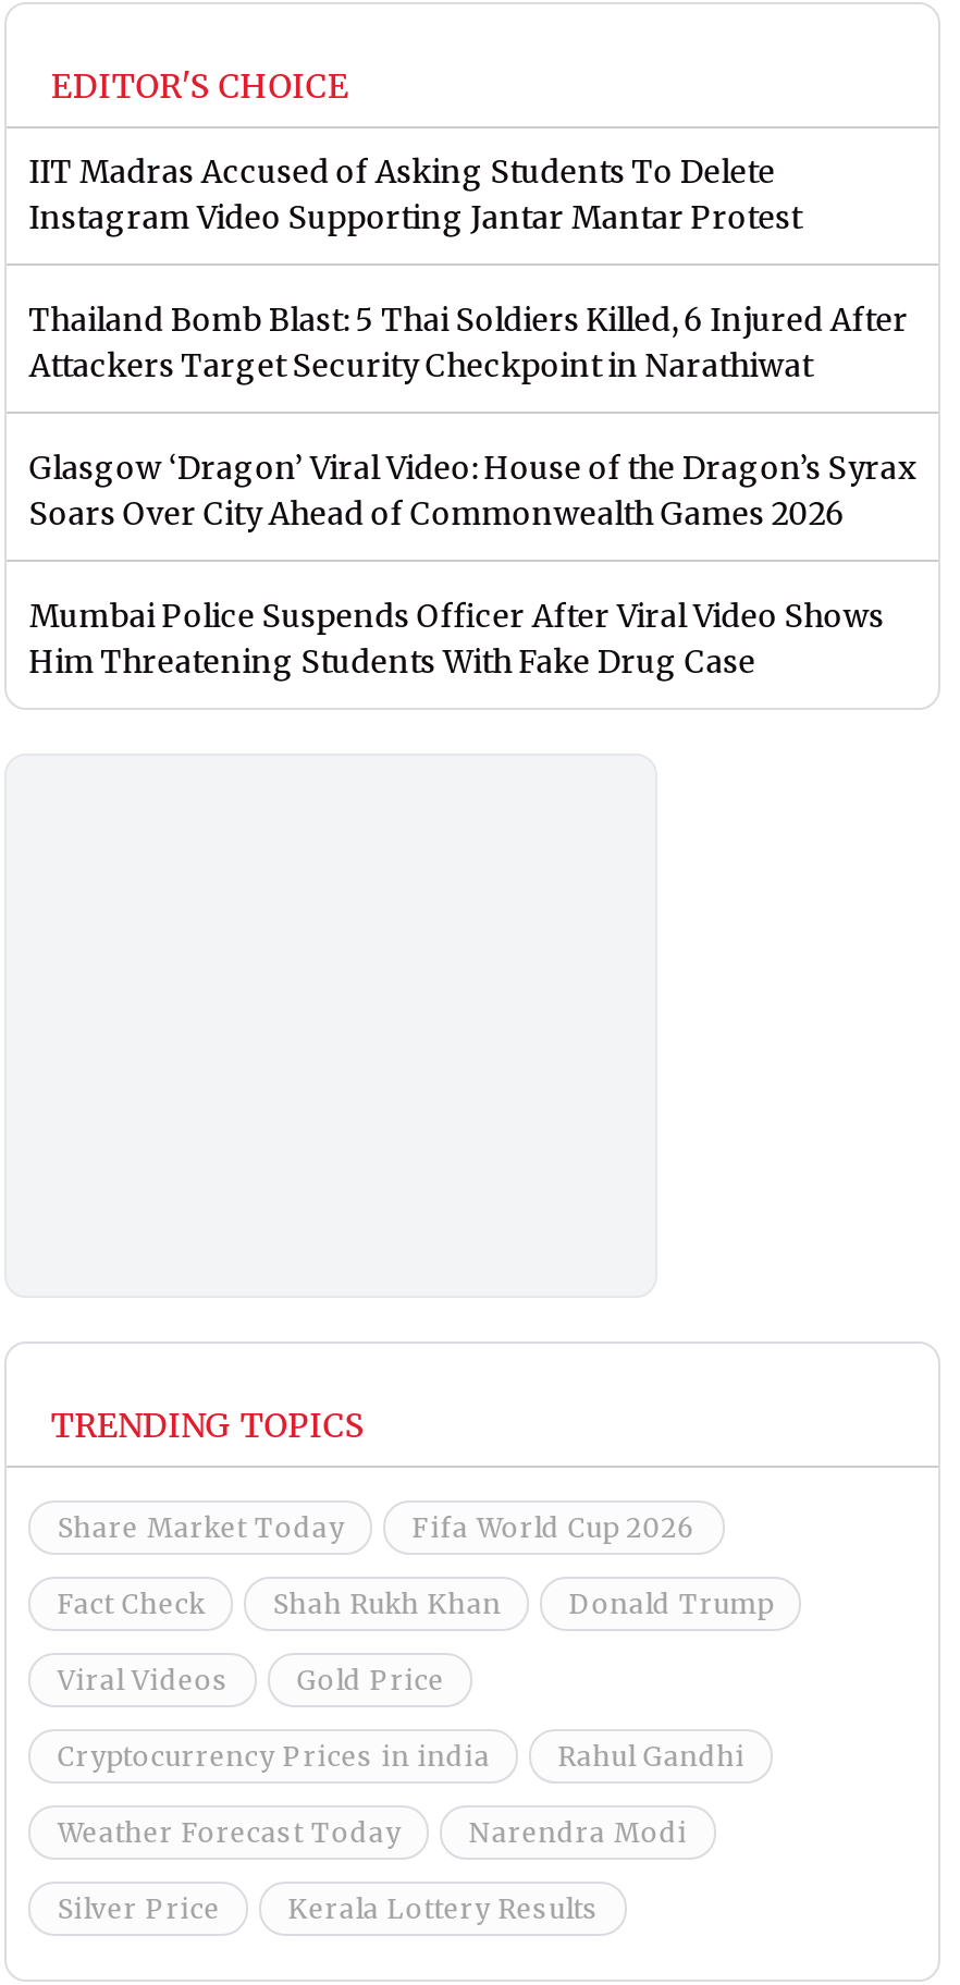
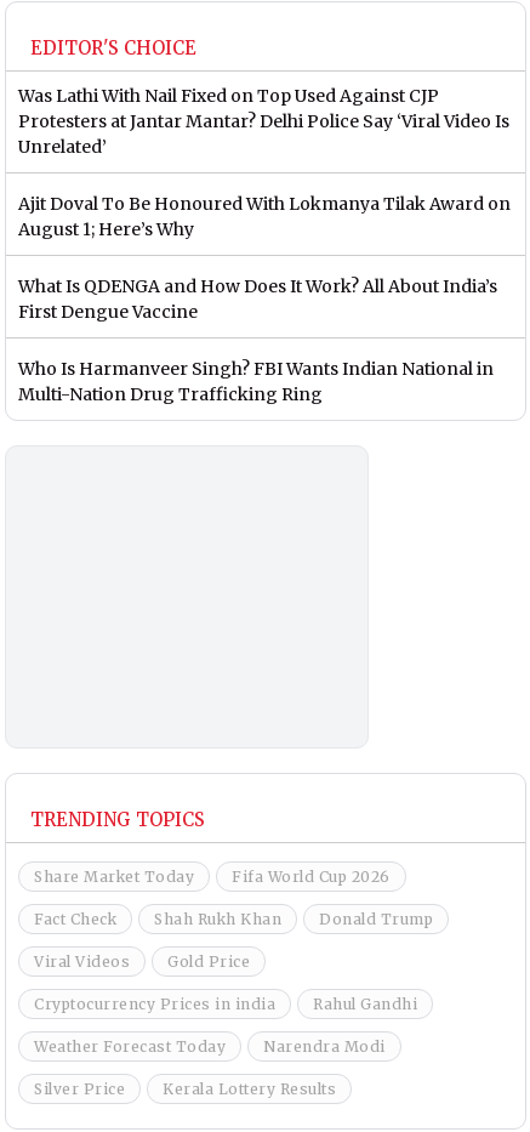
[29,152,802,237] IIT Madras Accused of Asking Students To Delete | Instagram Video Supporting Jantar Mantar Protest -> [19,85,510,157] Was Lathi With Nail Fixed on Top Used Against CJP | Protesters at Jantar Mantar? Delhi Police Say ‘Viral Video Is | Unrelated’
[29,300,908,385] Thailand Bomb Blast: 5 Thai Soldiers Killed, 6 Injured After | Attackers Target Security Checkpoint in Narathiwat -> [19,193,511,240] Ajit Doval To Be Honoured With Lokmanya Tilak Award on | August 1; Here’s Why
[29,448,915,533] Glasgow ‘Dragon’ Viral Video: House of the Dragon’s Syrax | Soars Over City Ahead of Commonwealth Games 2026 -> [19,275,498,322] What Is QDENGA and How Does It Work? All About India’s | First Dengue Vaccine
[29,596,884,681] Mumbai Police Suspends Officer After Viral Video Shows | Him Threatening Students With Fake Drug Case -> [19,358,494,405] Who Is Harmanveer Singh? FBI Wants Indian National in | Multi-Nation Drug Trafficking Ring

